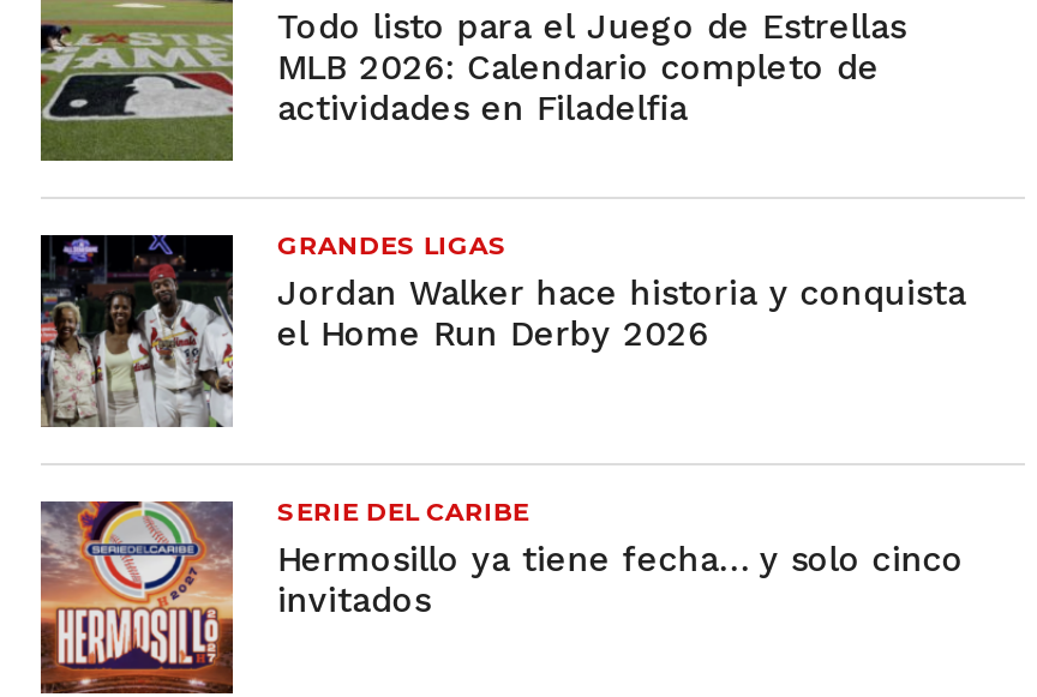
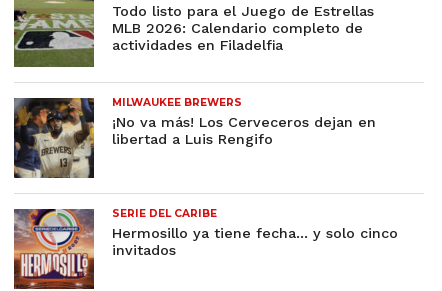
[38,230,966,427] [image] | GRANDES LIGAS | Jordan Walker hace historia y conquista | el Home Run Derby 2026 -> [13,96,376,178] [image] | MILWAUKEE BREWERS | ¡No va más! Los Cerveceros dejan en | libertad a Luis Rengifo

